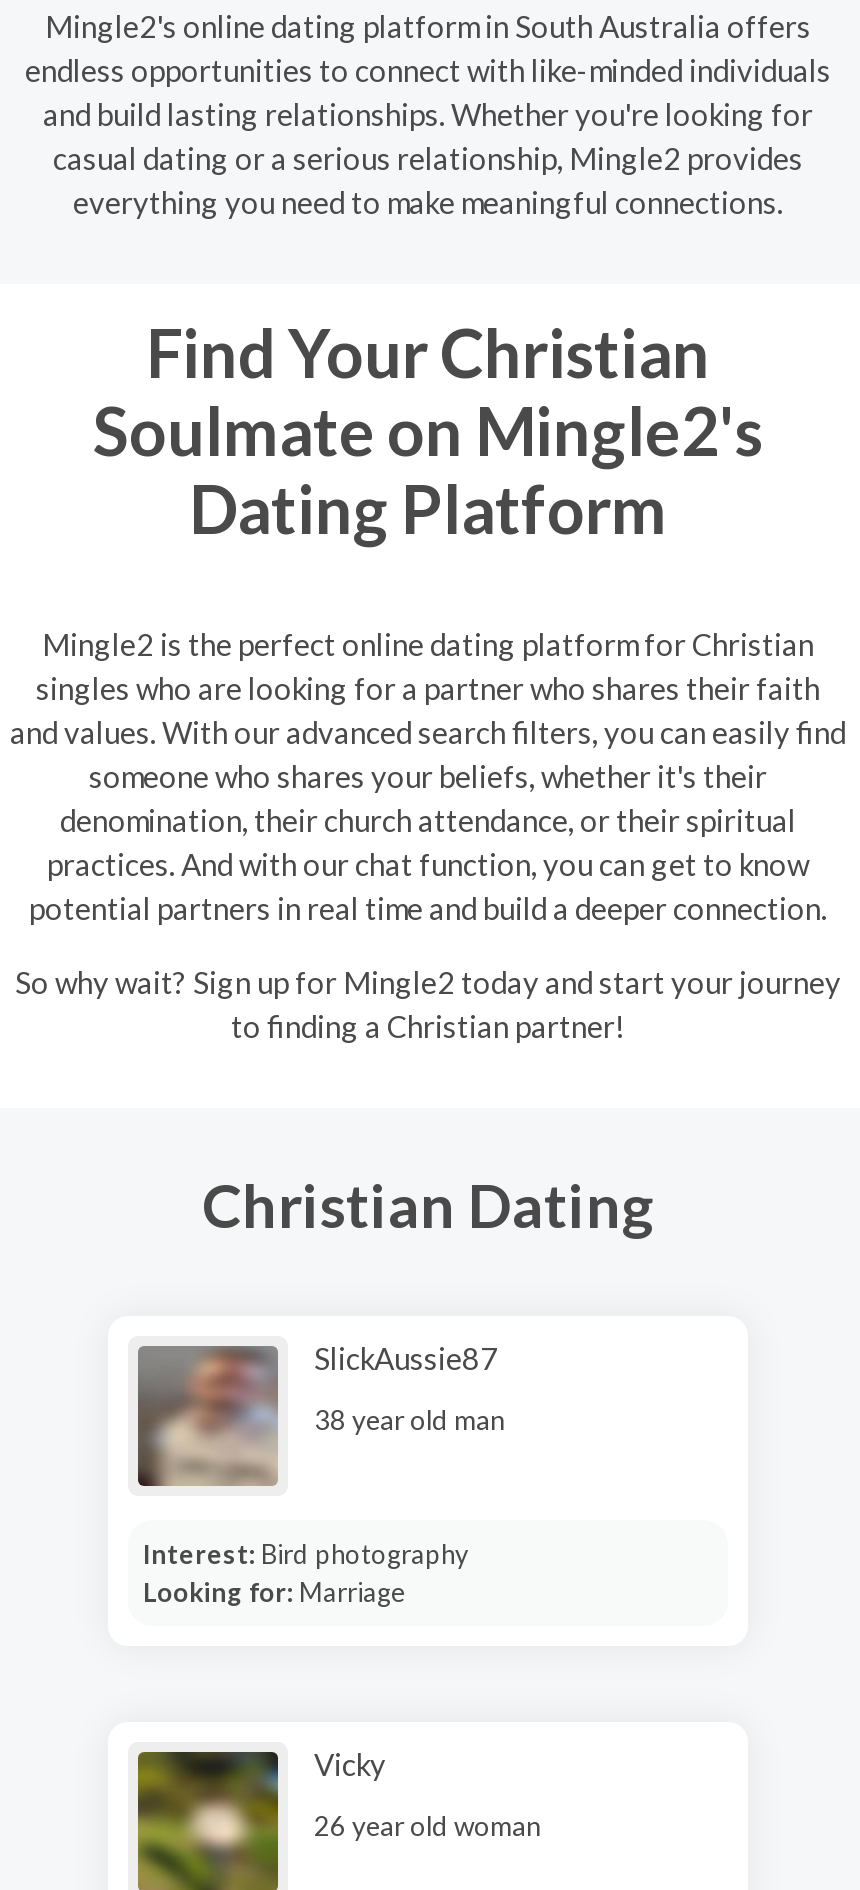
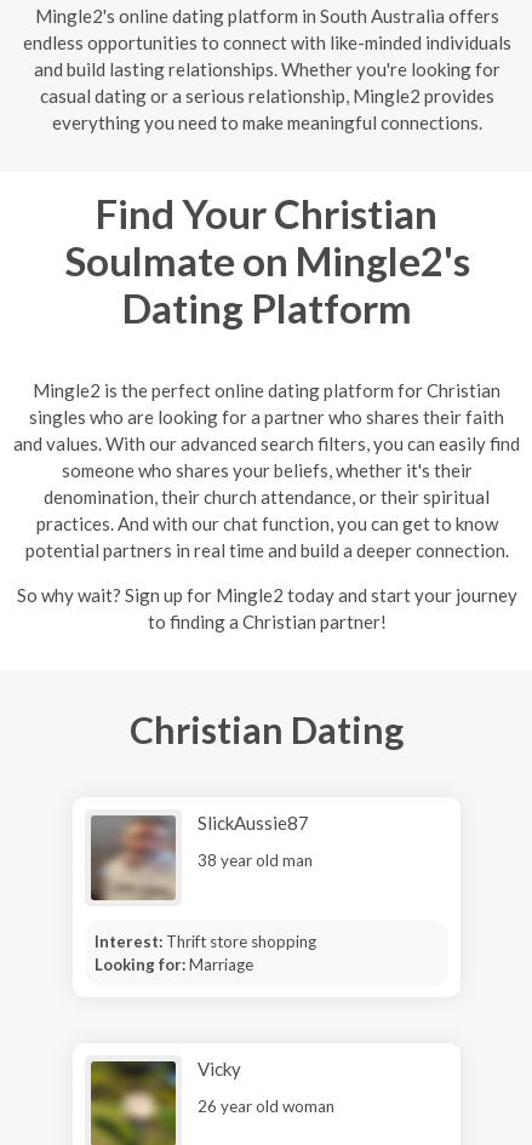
[143,1537,469,1569] Interest: Bird photography -> [94,931,316,951] Interest: Thrift store shopping

